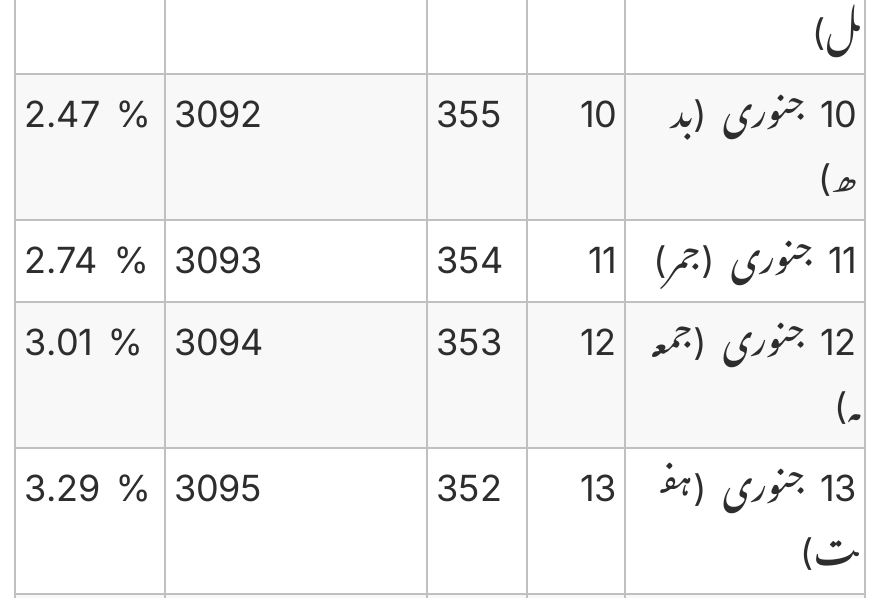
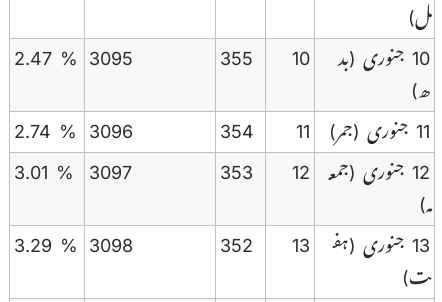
[24,93,262,135] 2.47 % 3092 -> [14,48,133,69] 2.47 % 3095
[24,239,262,281] 2.74 % 3093 -> [14,121,133,142] 2.74 % 3096
[24,321,264,363] 3.01 % 3094 -> [14,162,132,183] 3.01 % 3097
[24,467,262,509] 3.29 % 3095 -> [14,235,133,256] 3.29 % 3098

